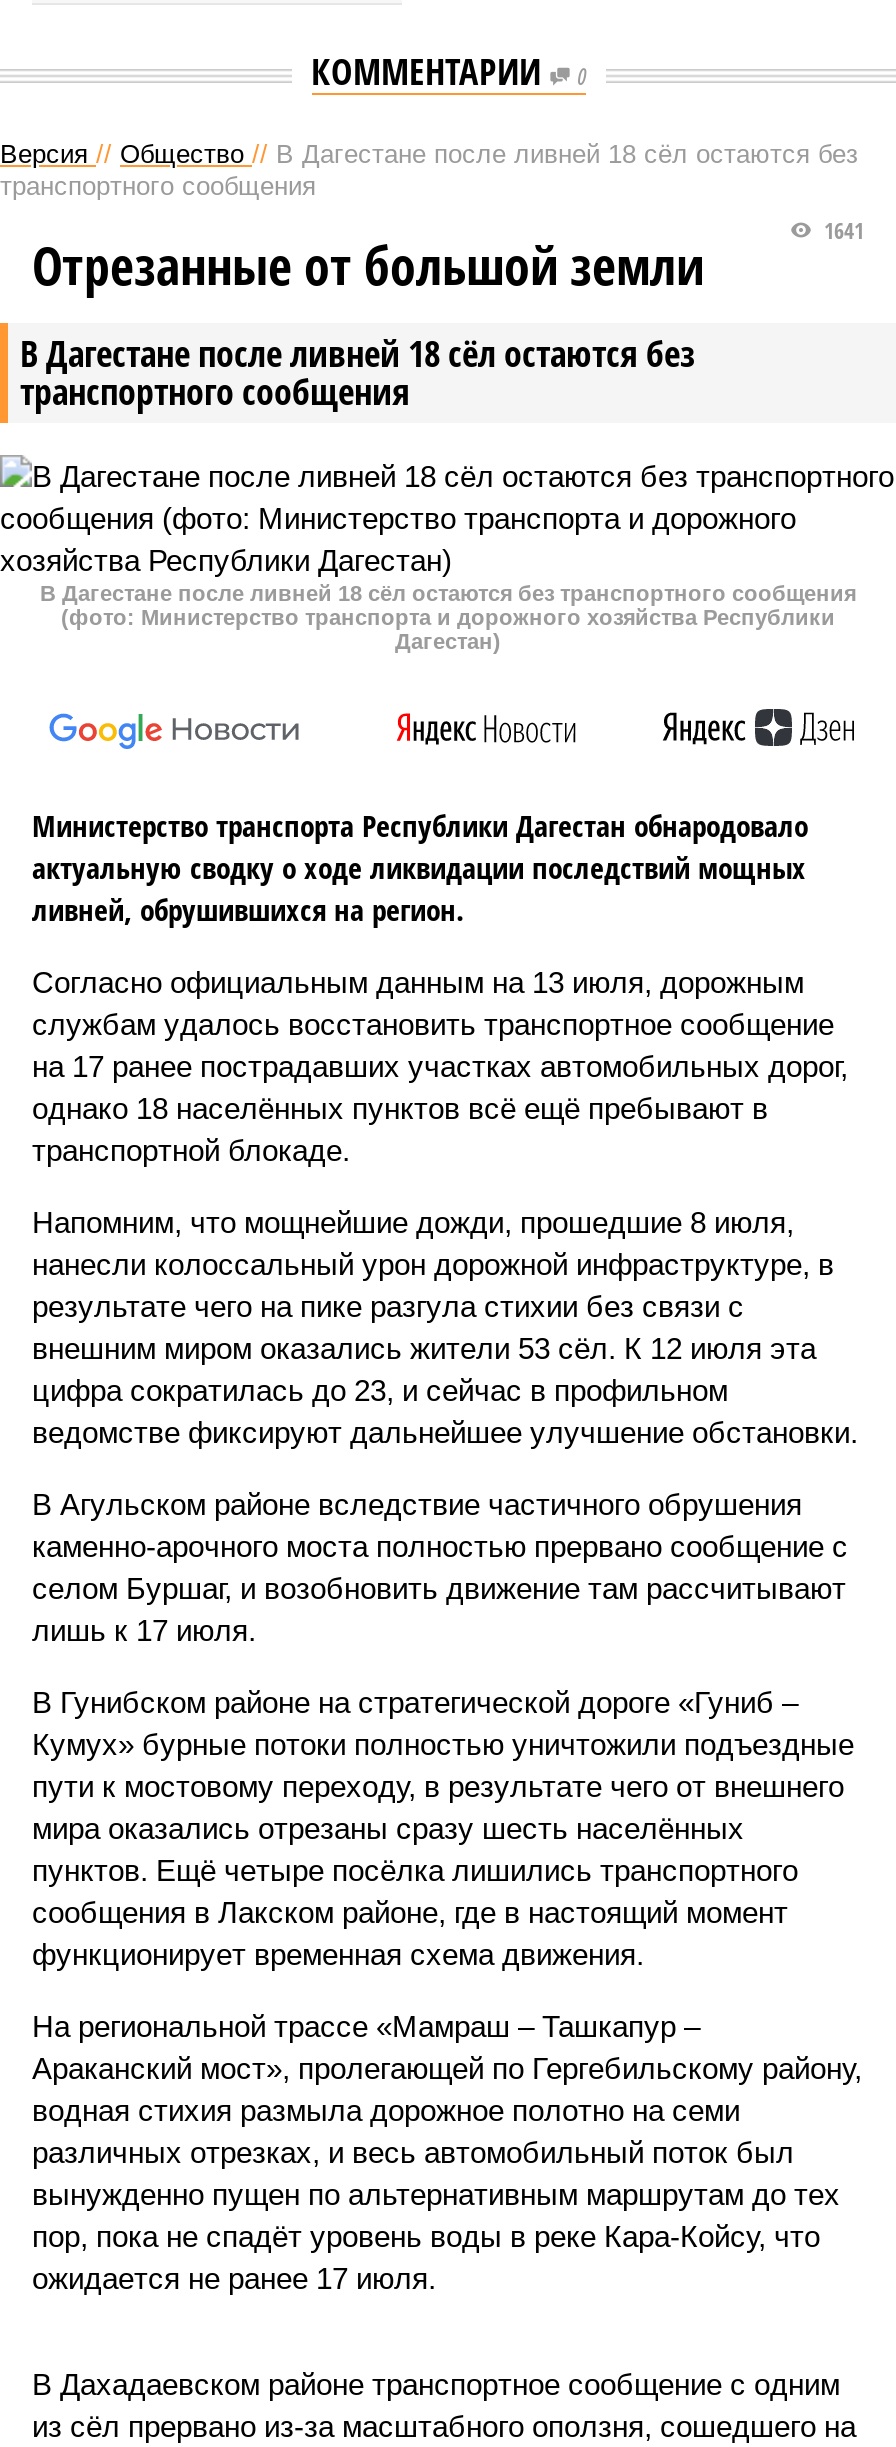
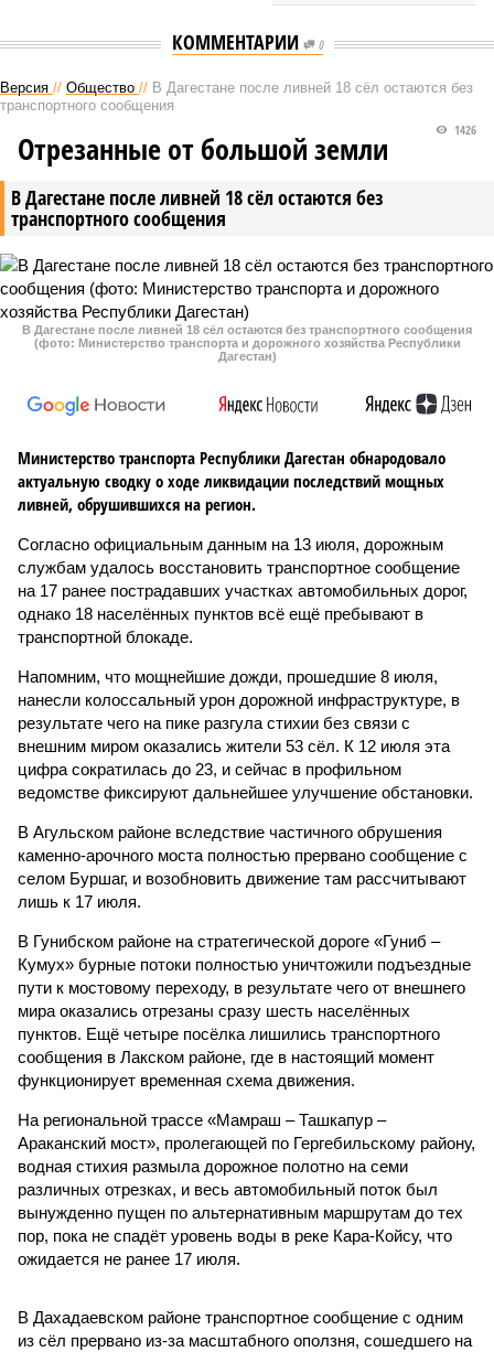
[818,215,864,245] 1641 -> [451,121,476,138] 1426

